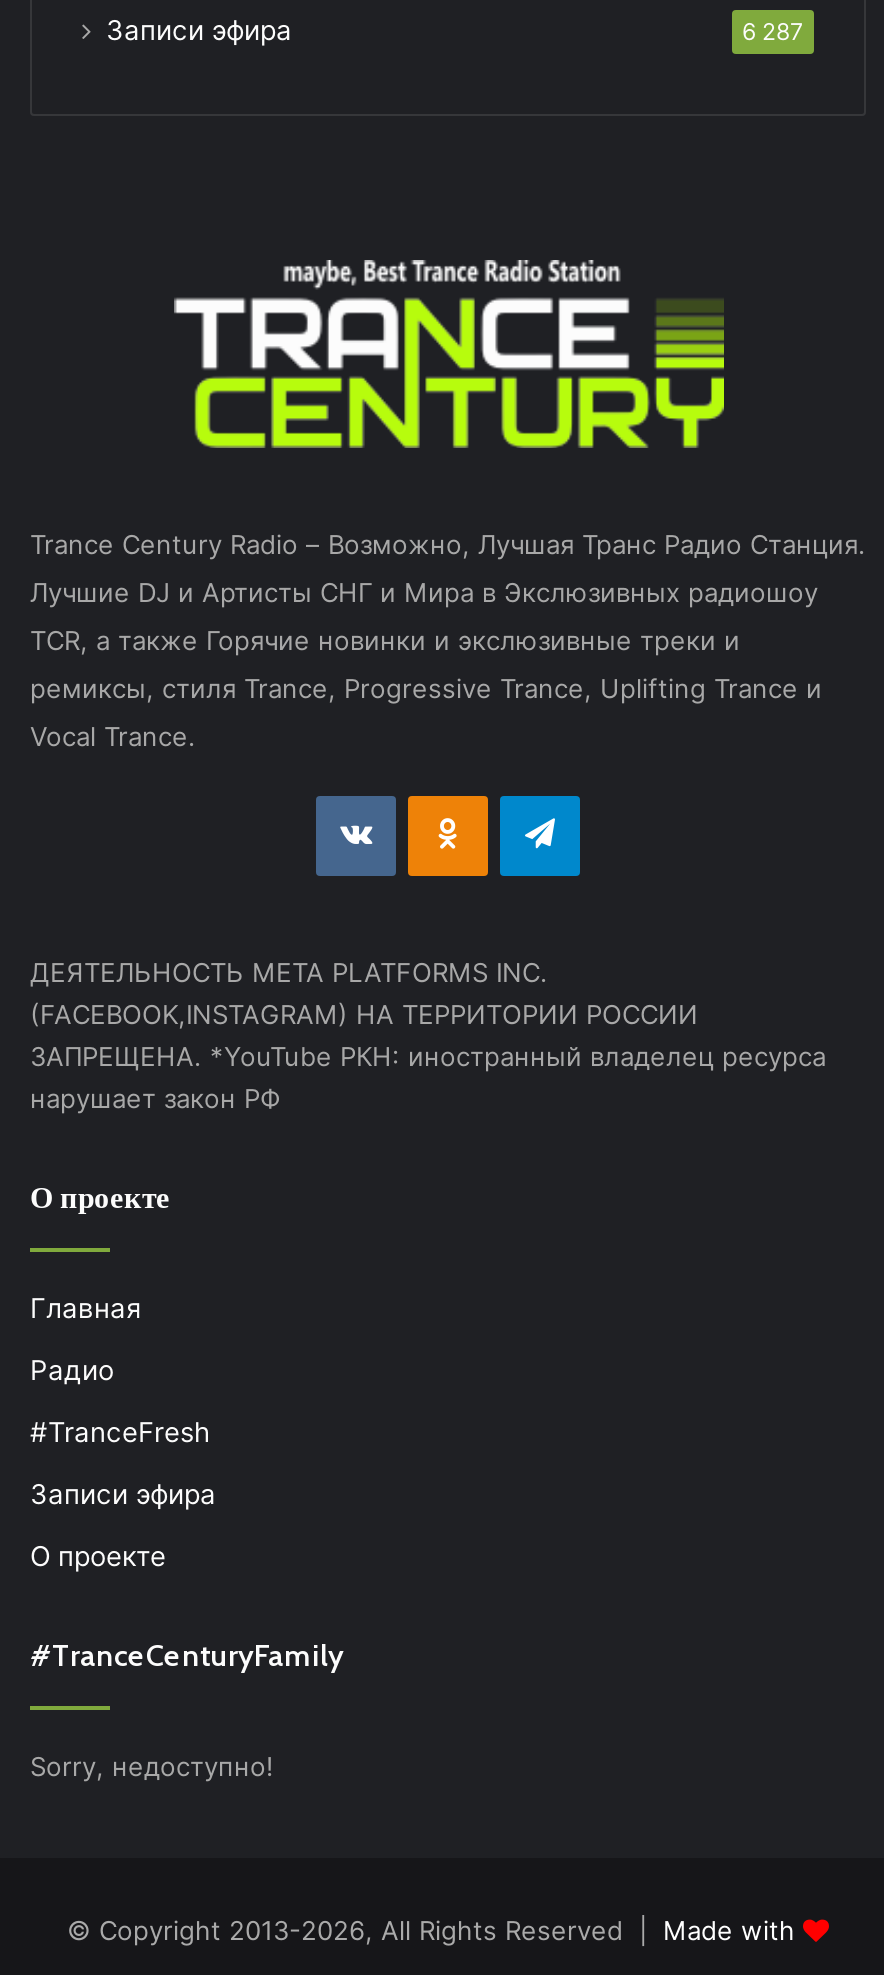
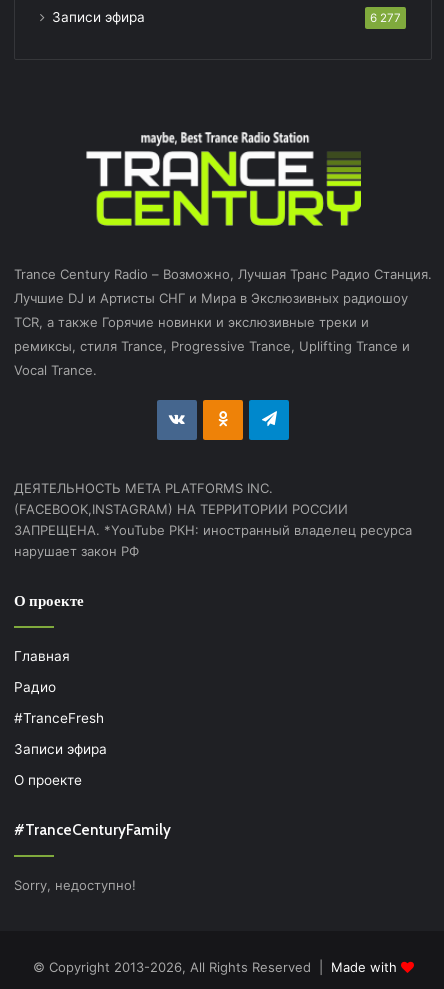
[742,17,804,45] 6 287 -> [370,11,401,25] 6 277

